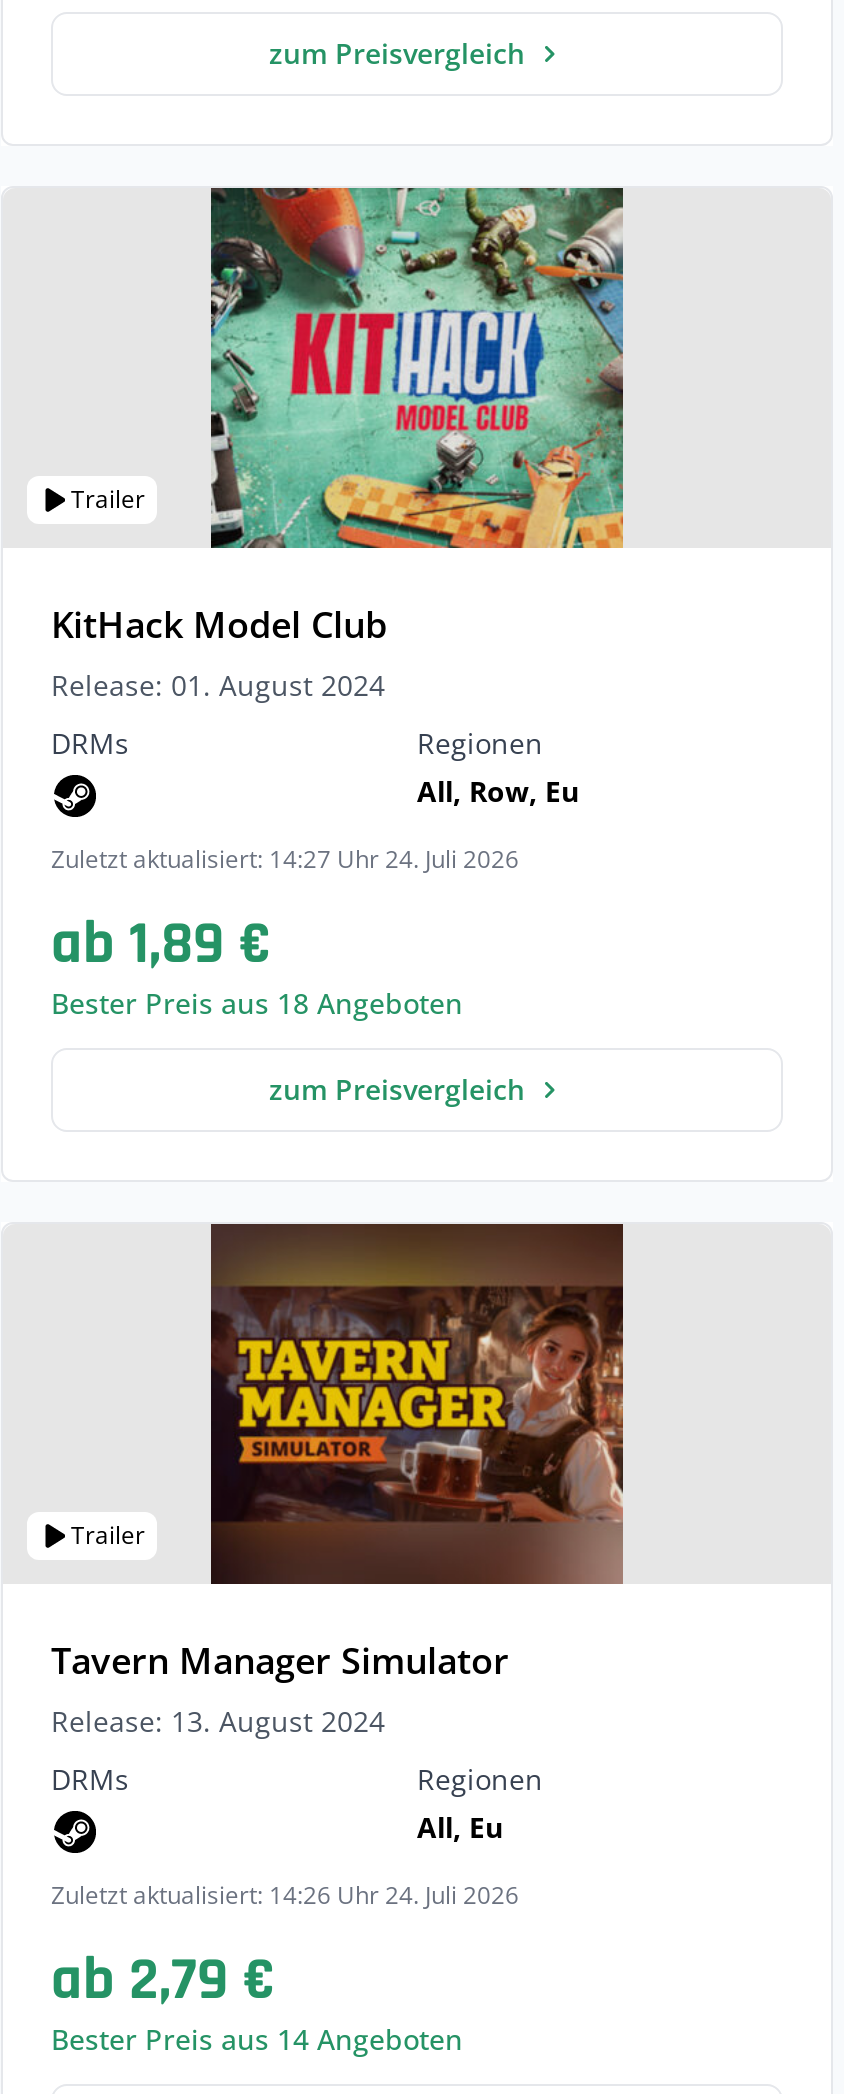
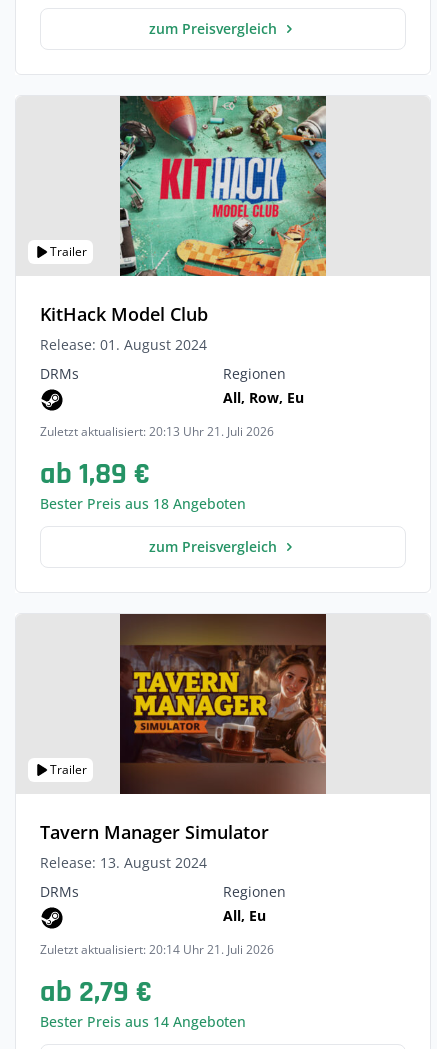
[51,842,519,876] Zuletzt aktualisiert: 14:27 Uhr 24. Juli 2026 -> [40,423,274,440] Zuletzt aktualisiert: 20:13 Uhr 21. Juli 2026
[51,1878,519,1912] Zuletzt aktualisiert: 14:26 Uhr 24. Juli 2026 -> [40,941,274,958] Zuletzt aktualisiert: 20:14 Uhr 21. Juli 2026

